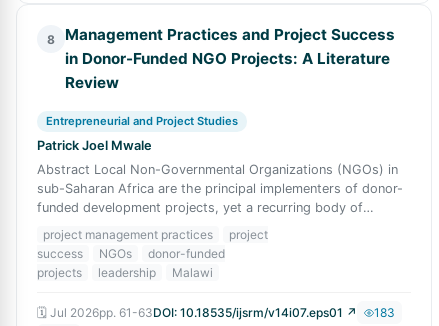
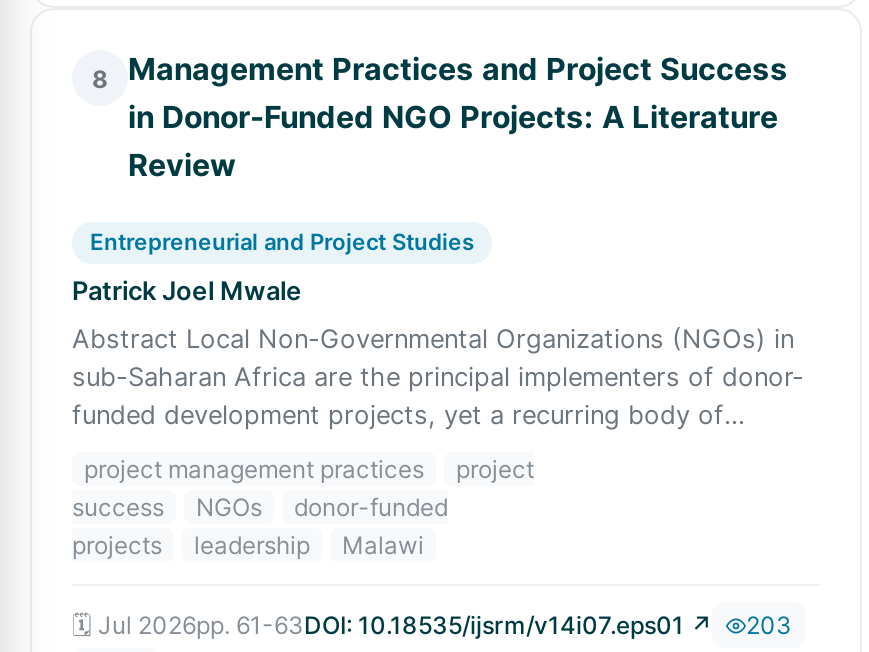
[374,305,395,320] 183 -> [746,610,792,640] 203

